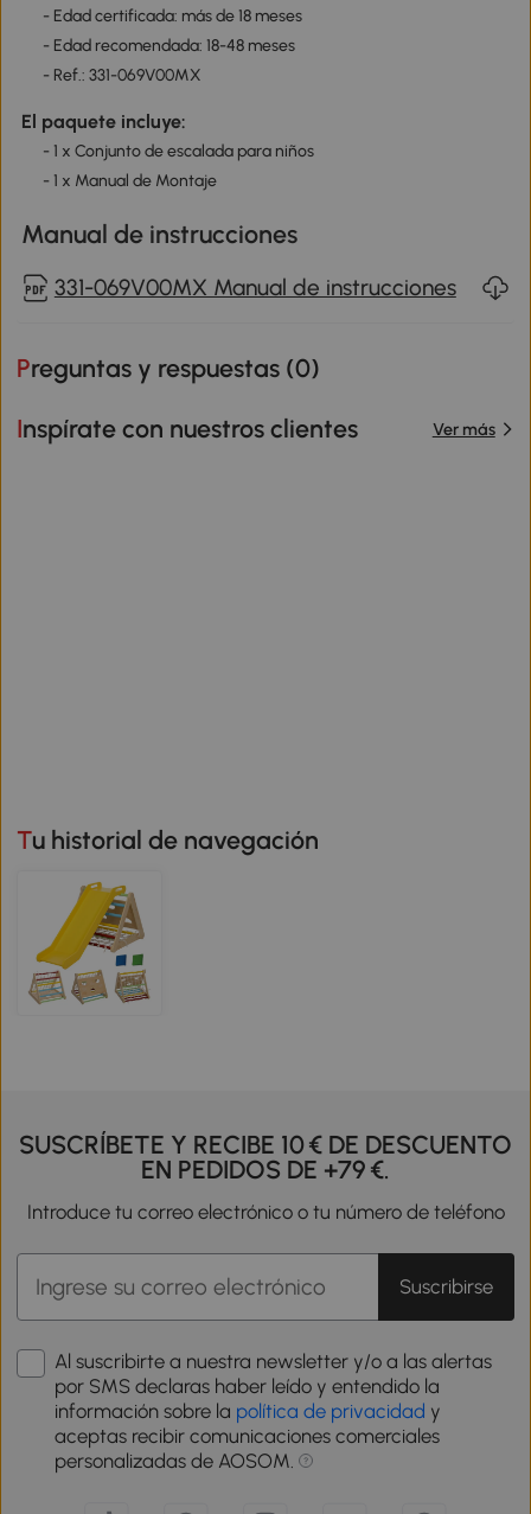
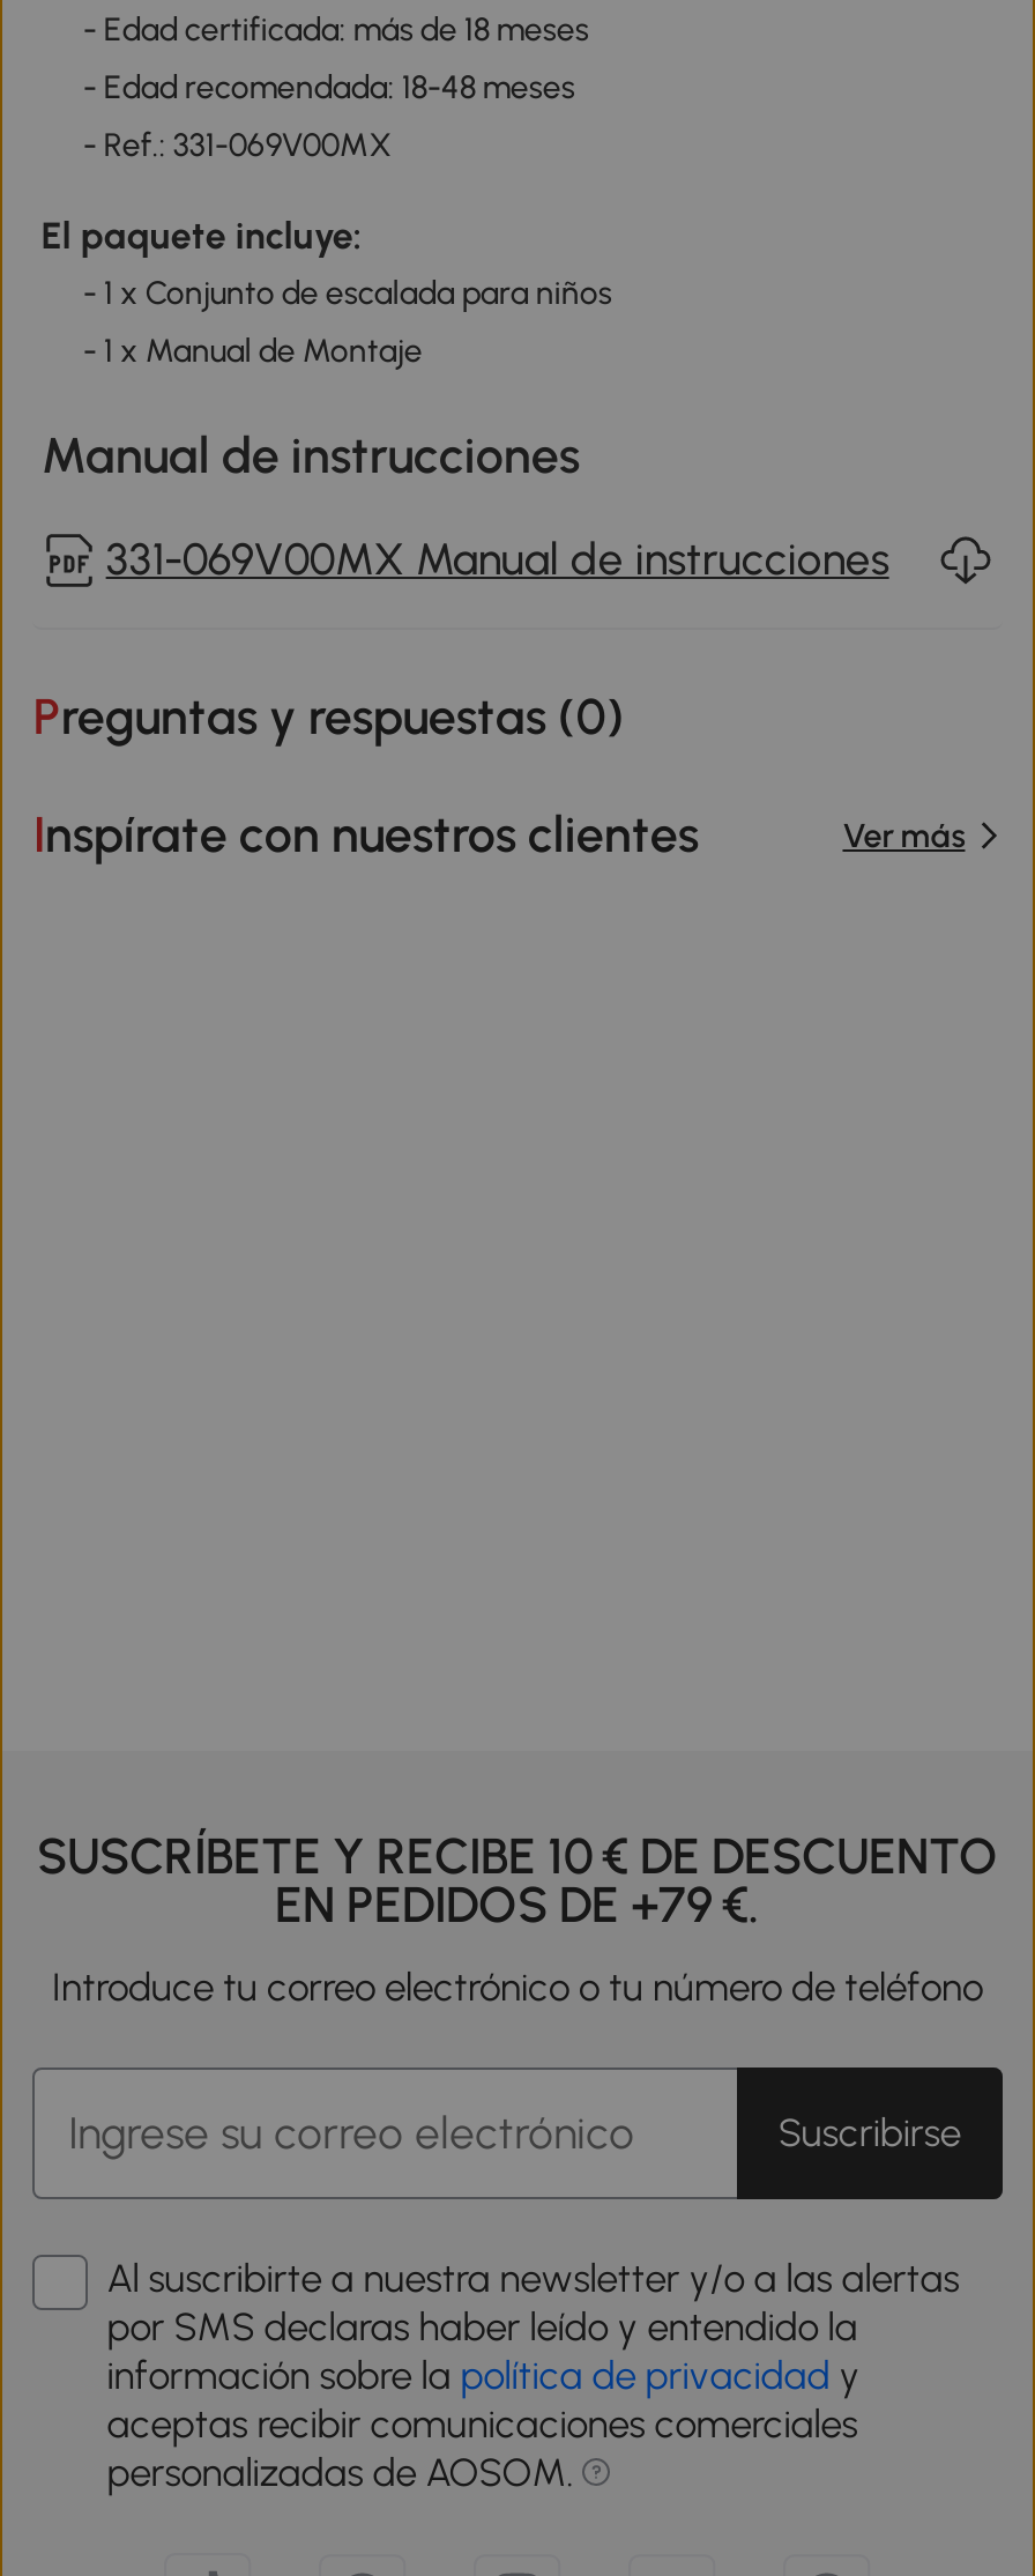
[32,826,319,855] Tu historial de navegación -> none
[28,881,151,1004] [image] -> none

